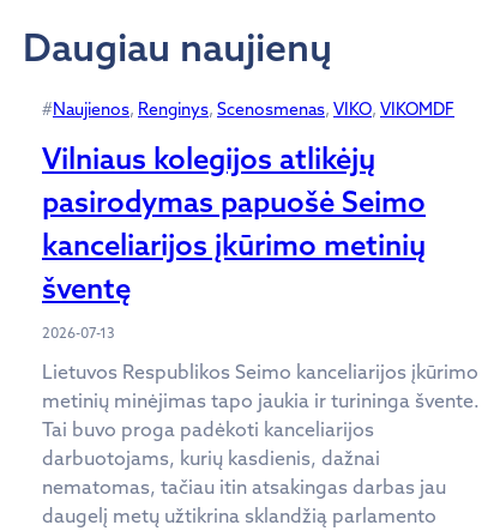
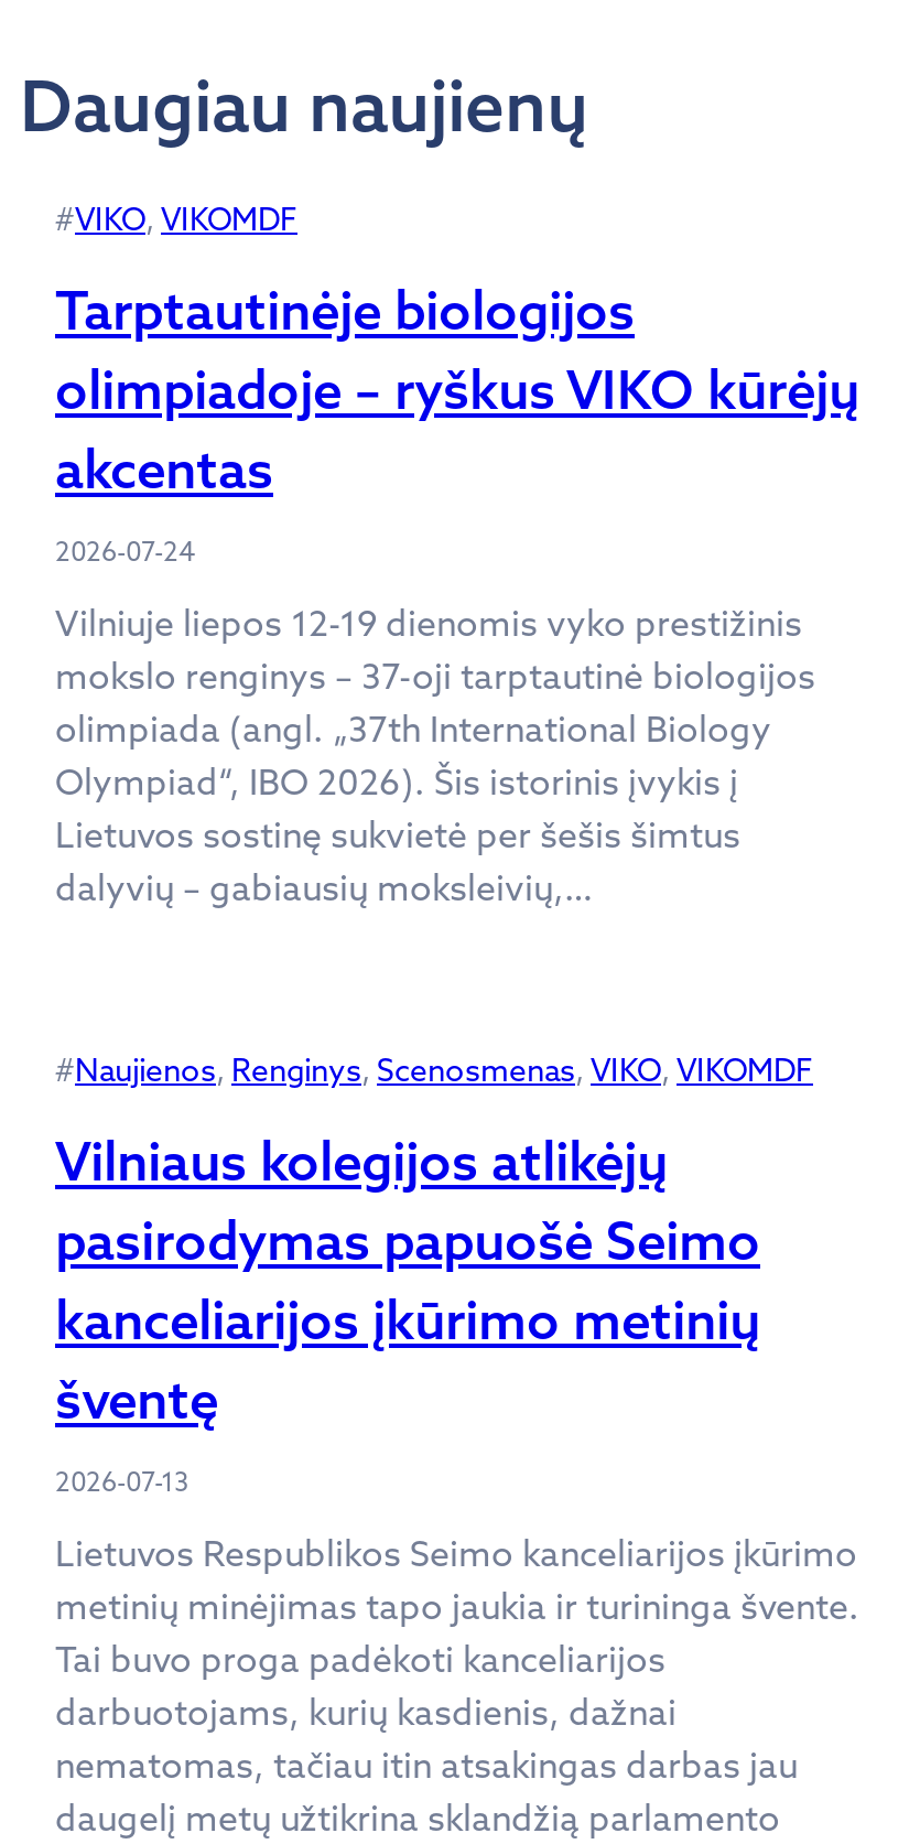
none -> [55,198,859,908] #VIKO, VIKOMDF | Tarptautinėje biologijos | olimpiadoje – ryškus VIKO kūrėjų | akcentas | 2026-07-24 | Vilniuje liepos 12-19 dienomis vyko prestižinis | mokslo renginys – 37-oji tarptautinė biologijos | olimpiada (angl. „37th International Biology | Olympiad“, IBO 2026). Šis istorinis įvykis į | Lietuvos sostinę sukvietė per šešis šimtus | dalyvių – gabiausių moksleivių,…

